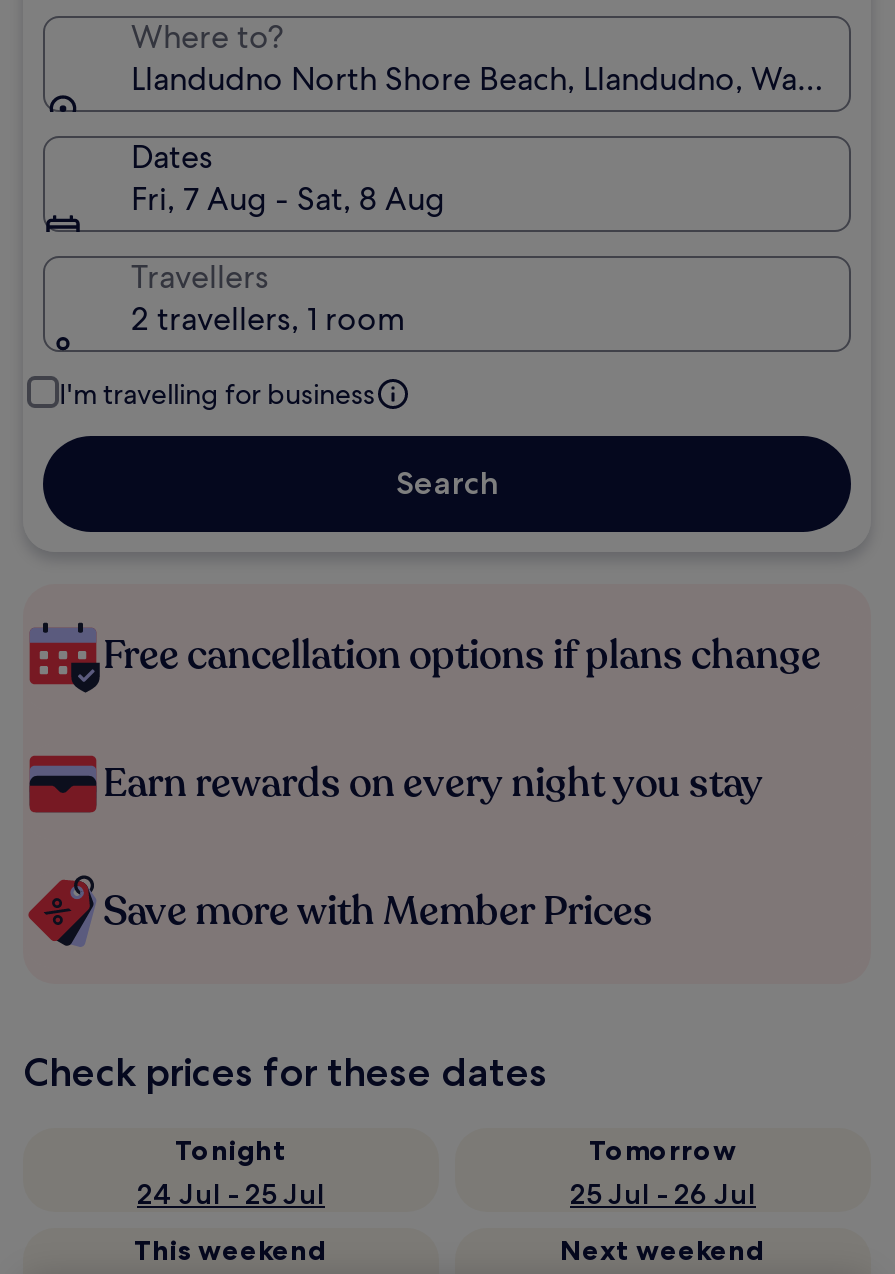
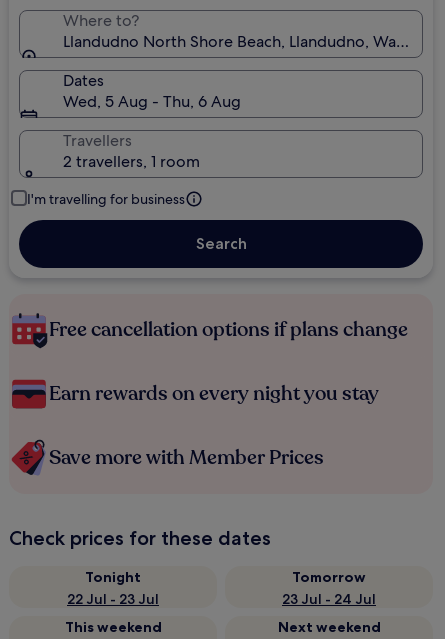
[131,178,445,220] Fri, 7 Aug - Sat, 8 Aug -> [63,91,241,112] Wed, 5 Aug - Thu, 6 Aug
[137,1176,325,1212] 24 Jul - 25 Jul -> [67,590,159,608] 22 Jul - 23 Jul
[570,1176,756,1212] 25 Jul - 26 Jul -> [282,590,376,608] 23 Jul - 24 Jul

